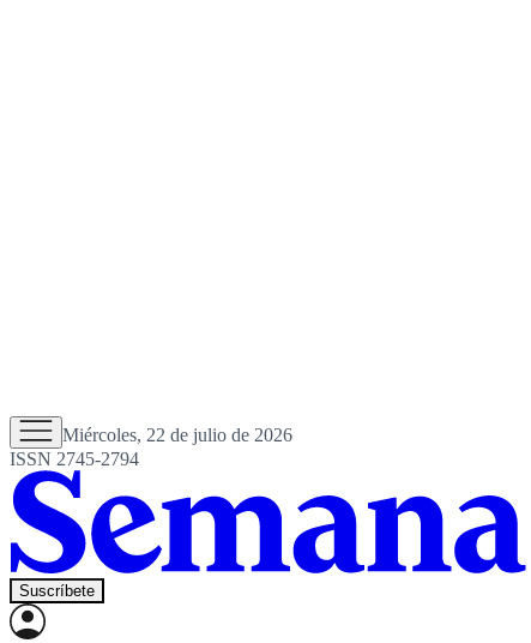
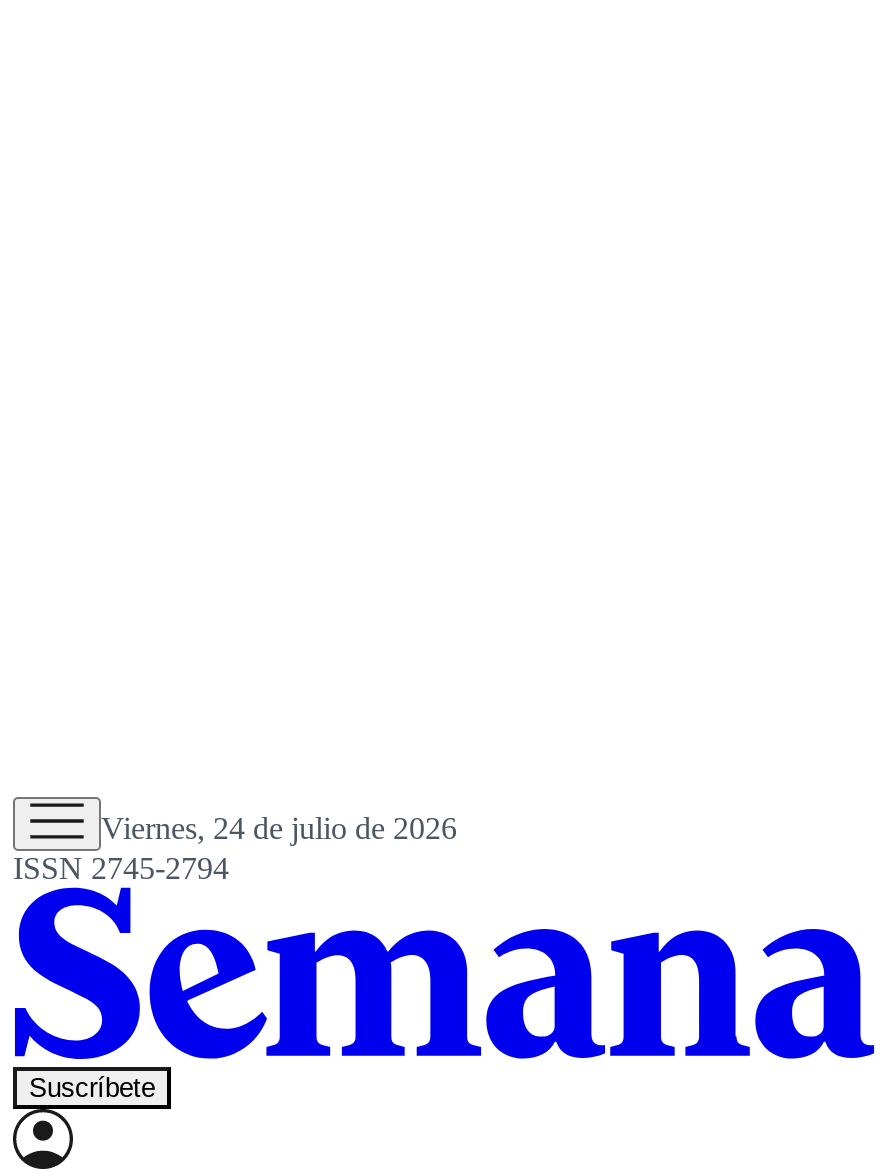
[62,425,292,445] Miércoles, 22 de julio de 2026 -> [101,811,457,845] Viernes, 24 de julio de 2026

